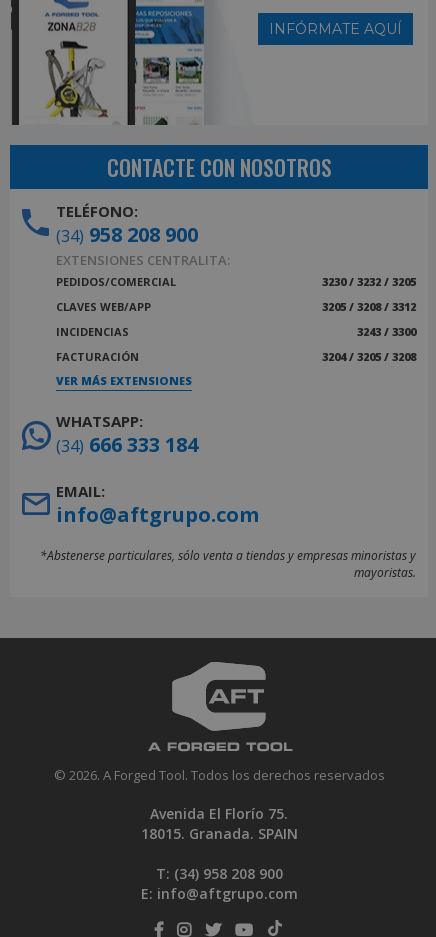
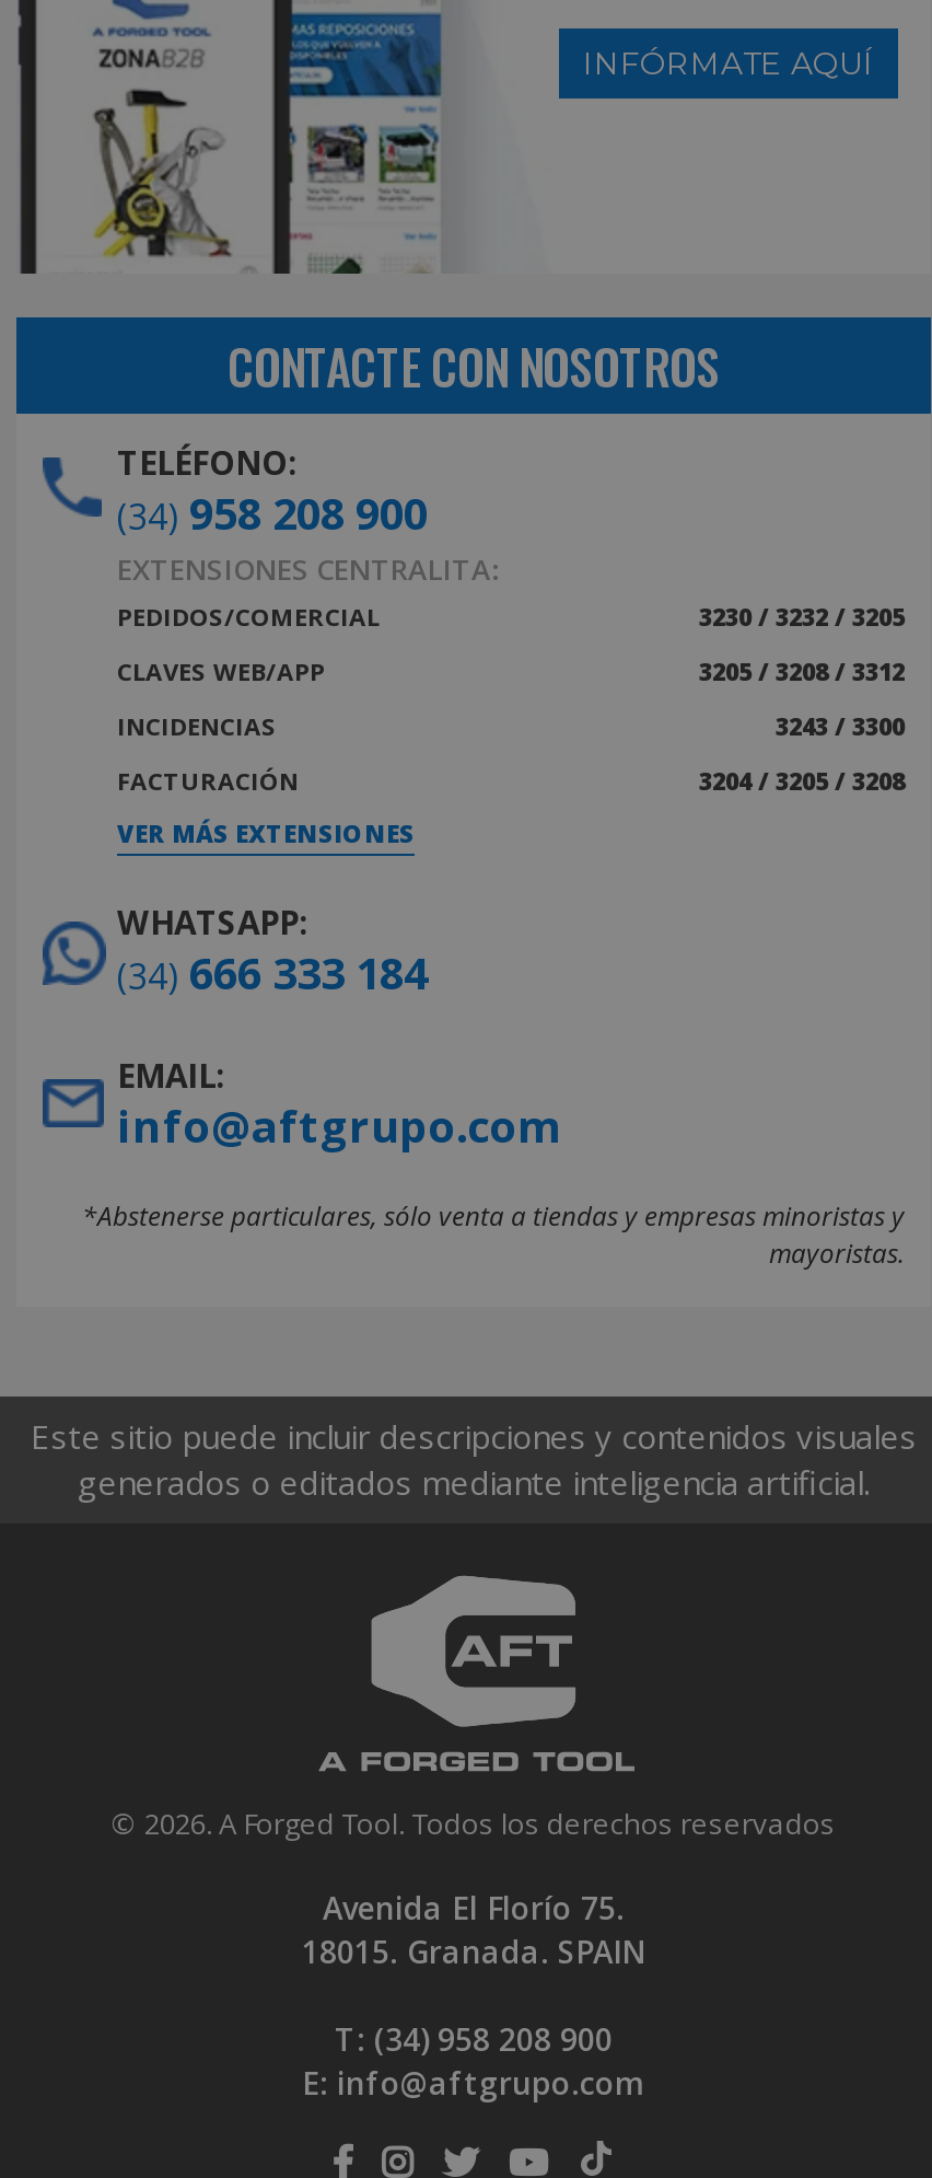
none -> [31,1414,917,1504] Este sitio puede incluir descripciones y contenidos visuales | generados o editados mediante inteligencia artificial.

